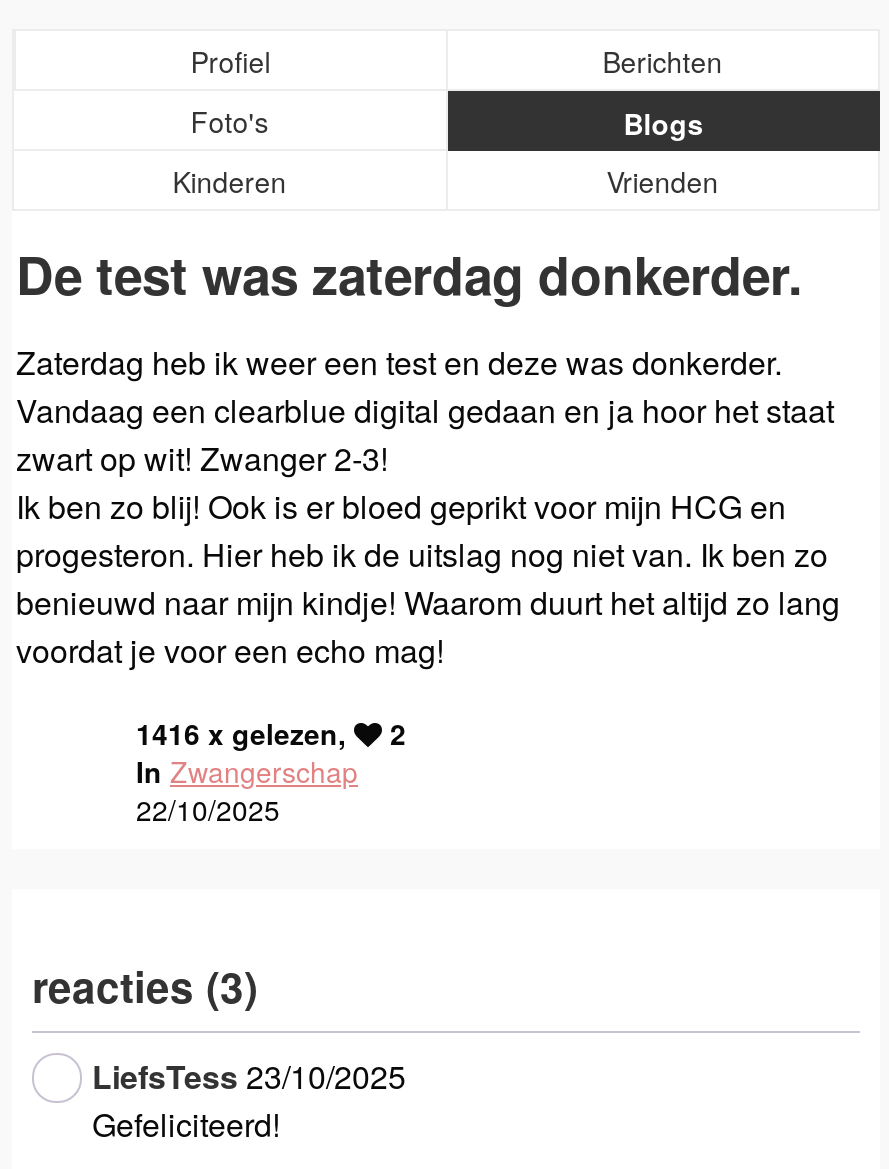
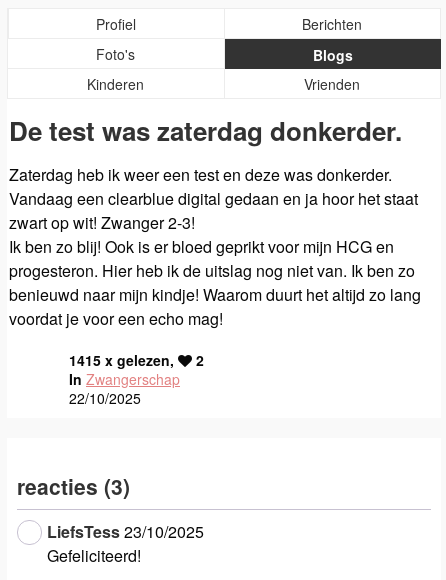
[136,713,406,753] 1416 x gelezen, 2 -> [69,350,204,370] 1415 x gelezen, 2

